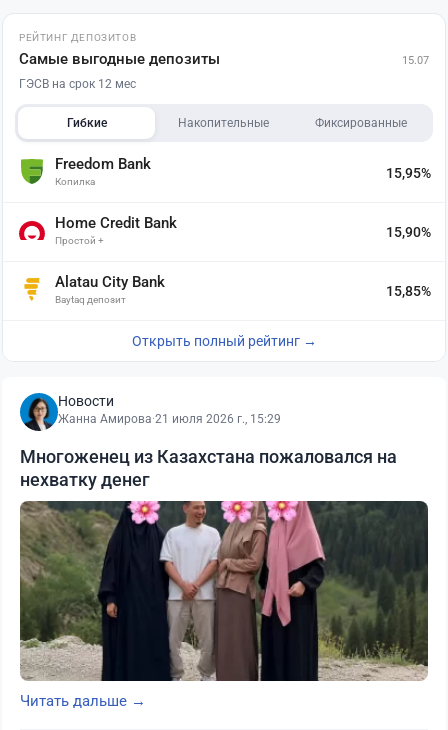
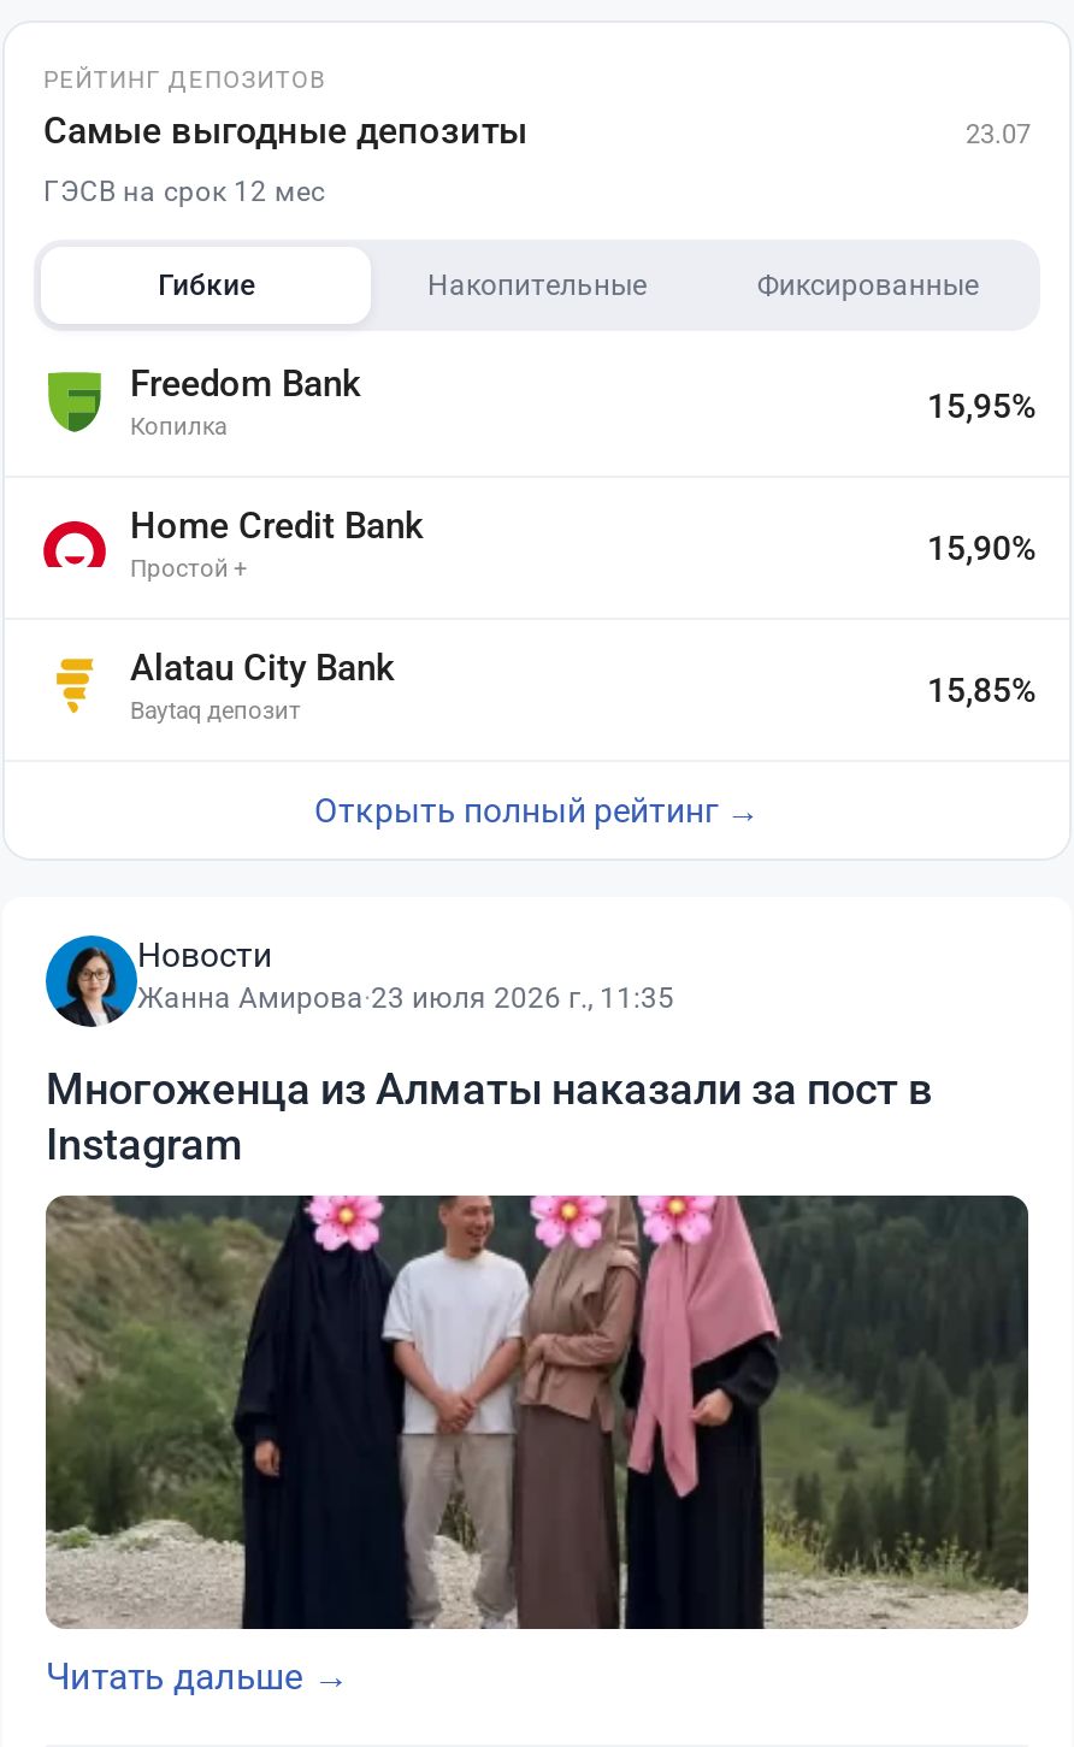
[402,54,429,67] 15.07 -> [966,118,1031,150] 23.07
[58,412,281,426] Жанна Амирова·21 июля 2026 г., 15:29 -> [137,981,674,1014] Жанна Амирова·23 июля 2026 г., 11:35
[20,446,397,490] Многоженец из Казахстана пожаловался на | нехватку денег -> [46,1062,932,1168] Многоженца из Алматы наказали за пост в | Instagram

